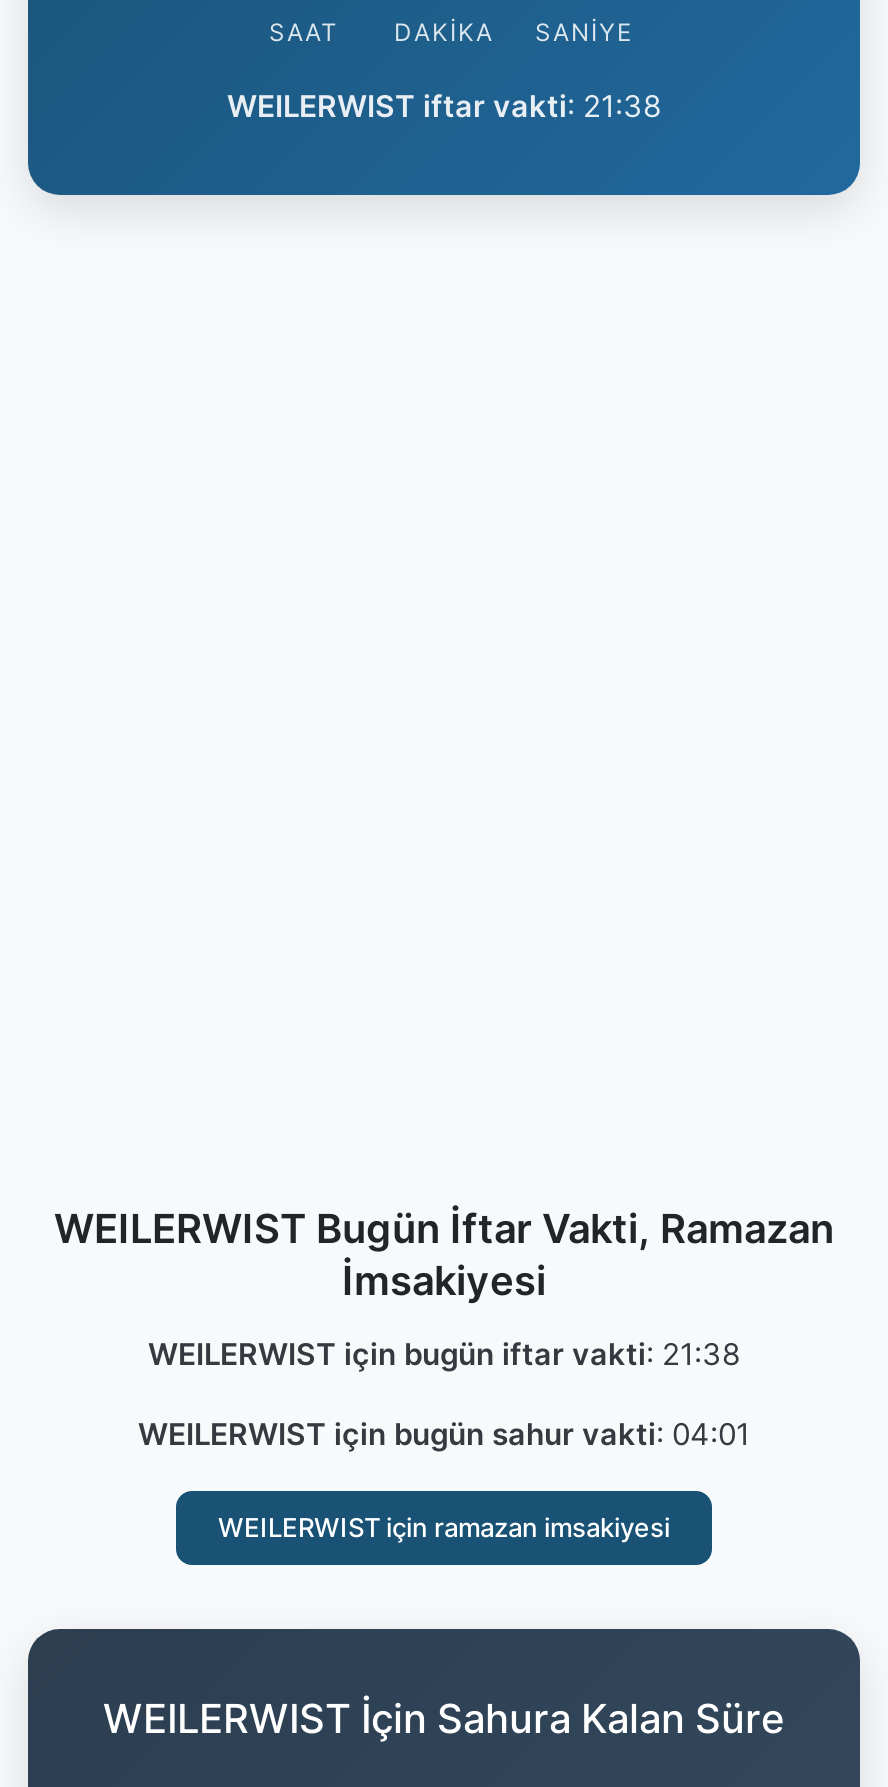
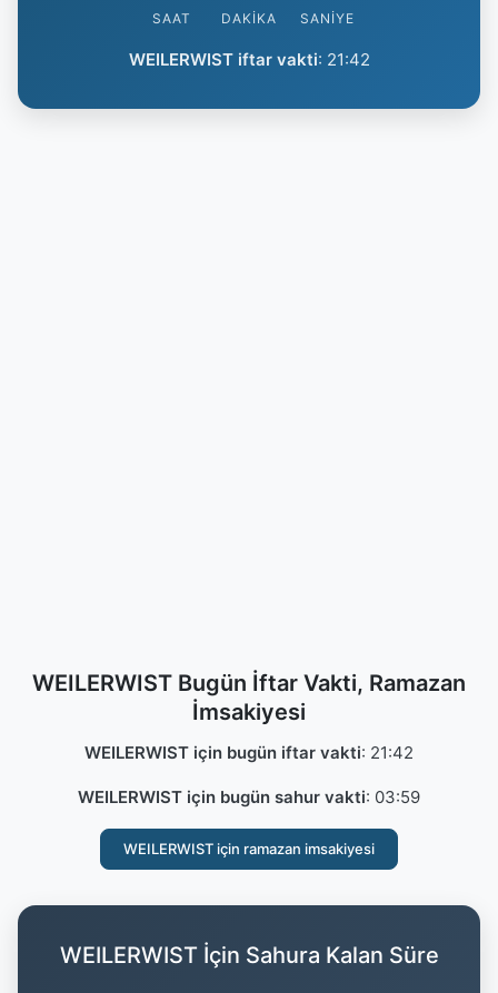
[227,87,661,125] WEILERWIST iftar vakti: 21:38 -> [128,49,370,70] WEILERWIST iftar vakti: 21:42
[148,1335,740,1373] WEILERWIST için bugün iftar vakti: 21:38 -> [84,742,414,763] WEILERWIST için bugün iftar vakti: 21:42
[138,1415,750,1453] WEILERWIST için bugün sahur vakti: 04:01 -> [78,786,420,808] WEILERWIST için bugün sahur vakti: 03:59

